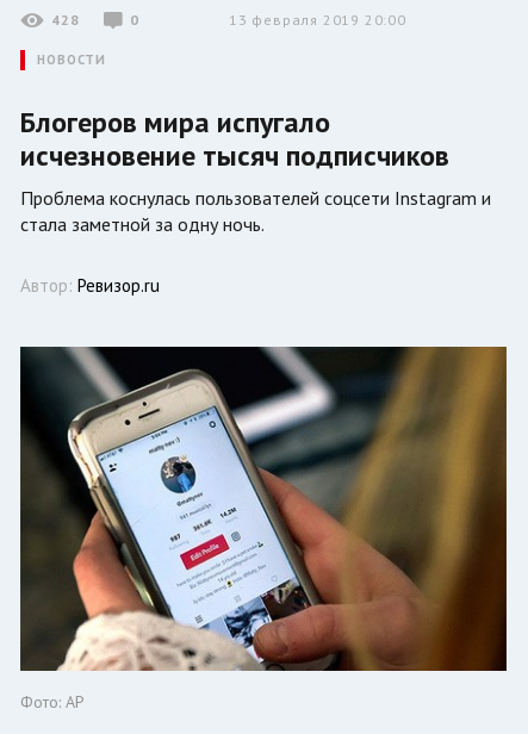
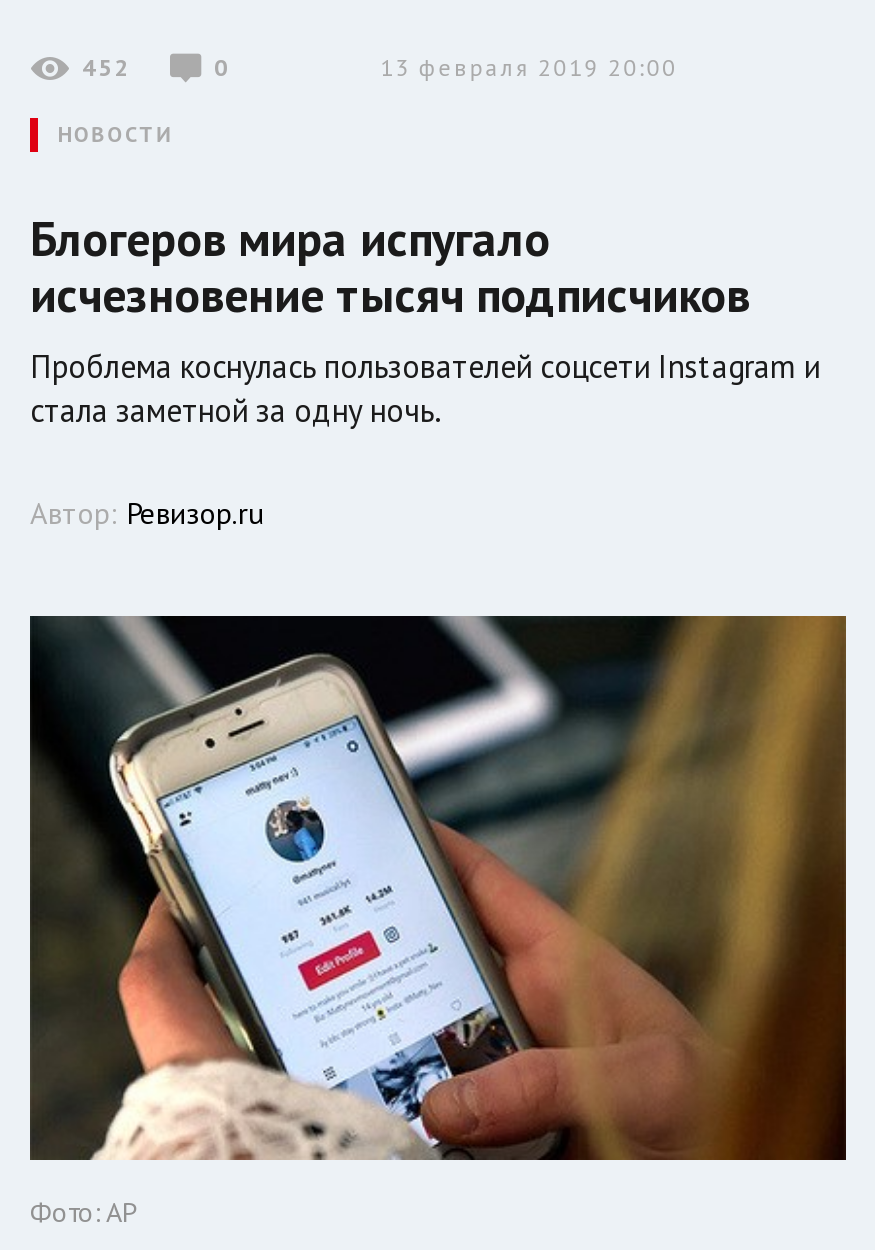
[51,11,80,29] 428 -> [82,52,130,82] 452

